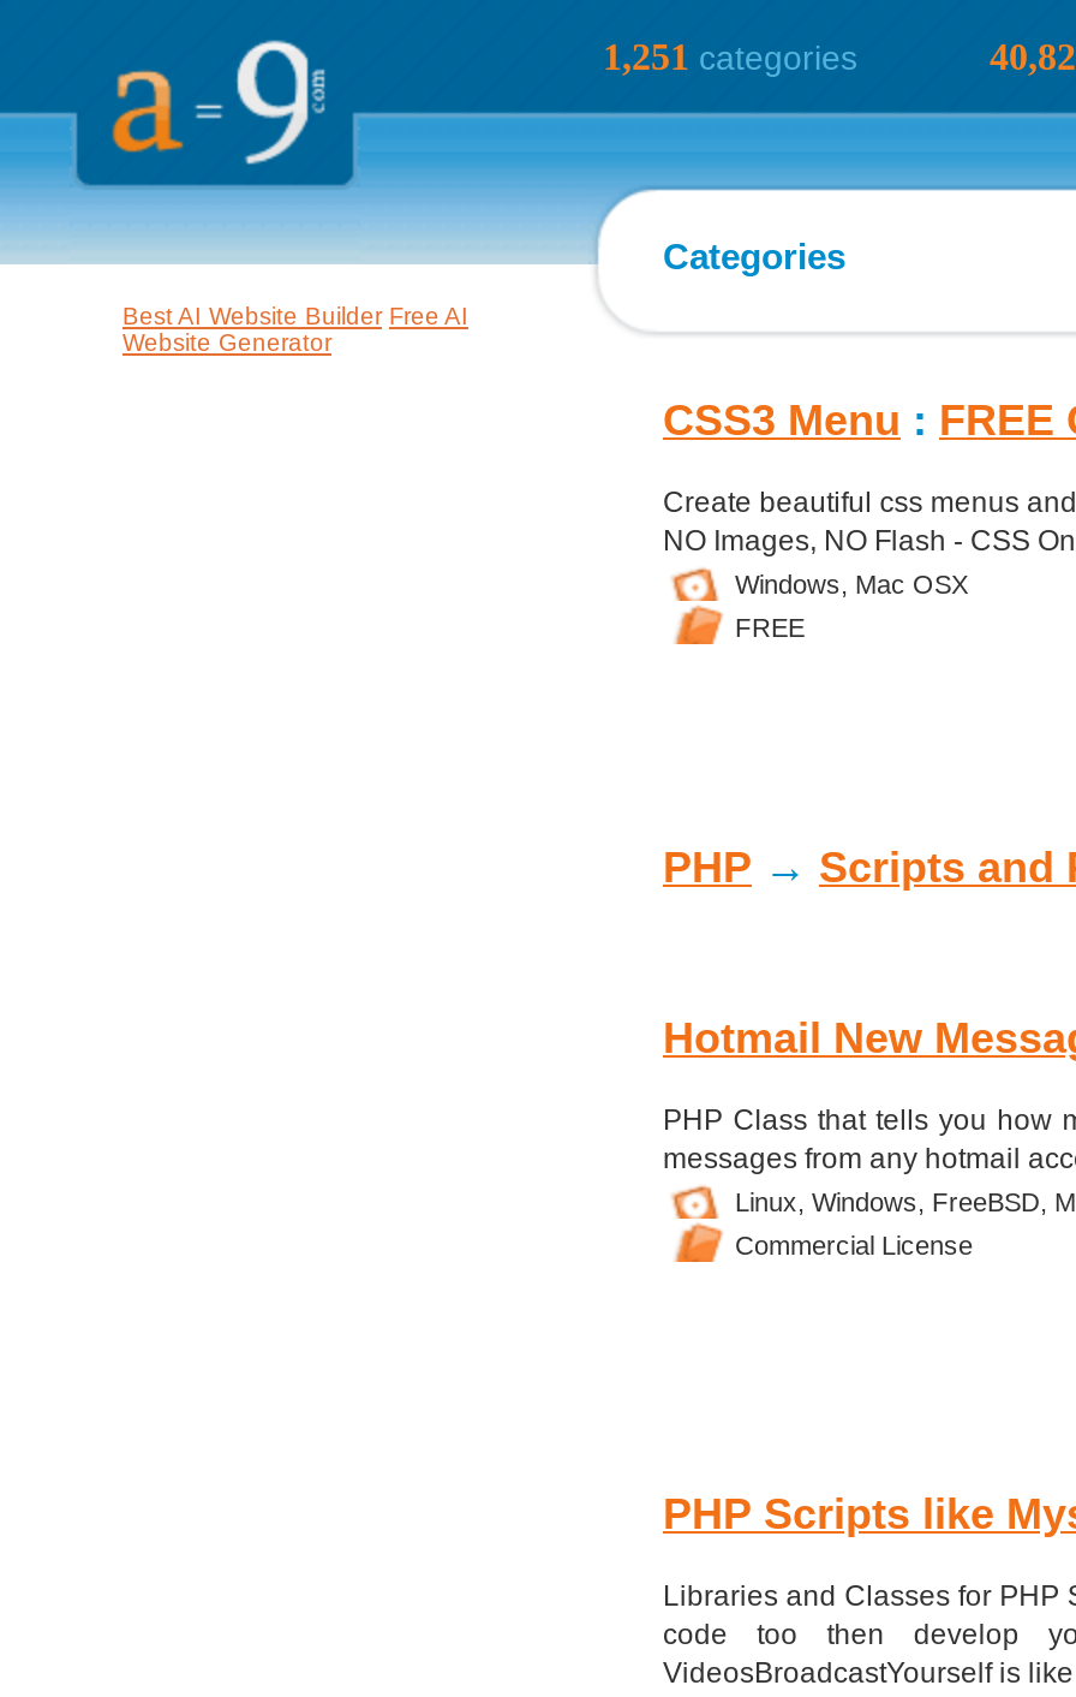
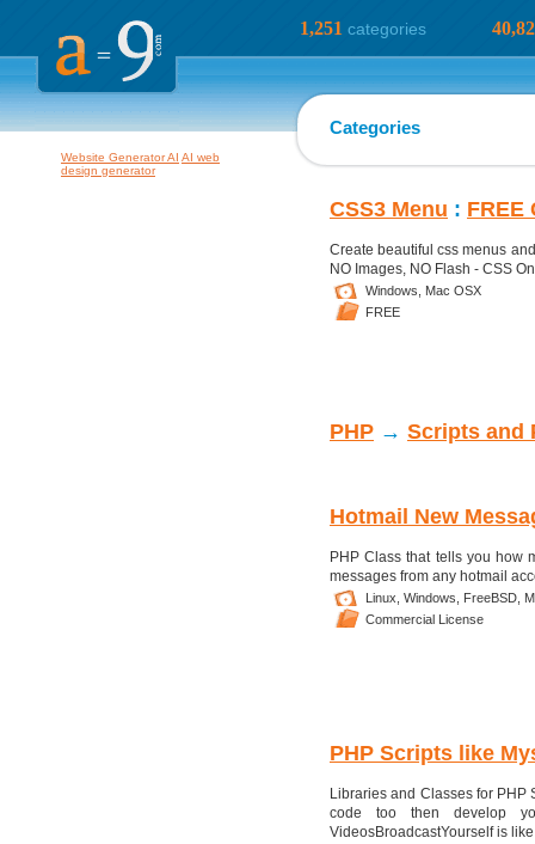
[122,303,468,356] Best AI Website Builder Free AI | Website Generator -> [61,151,220,177] Website Generator AI AI web | design generator

